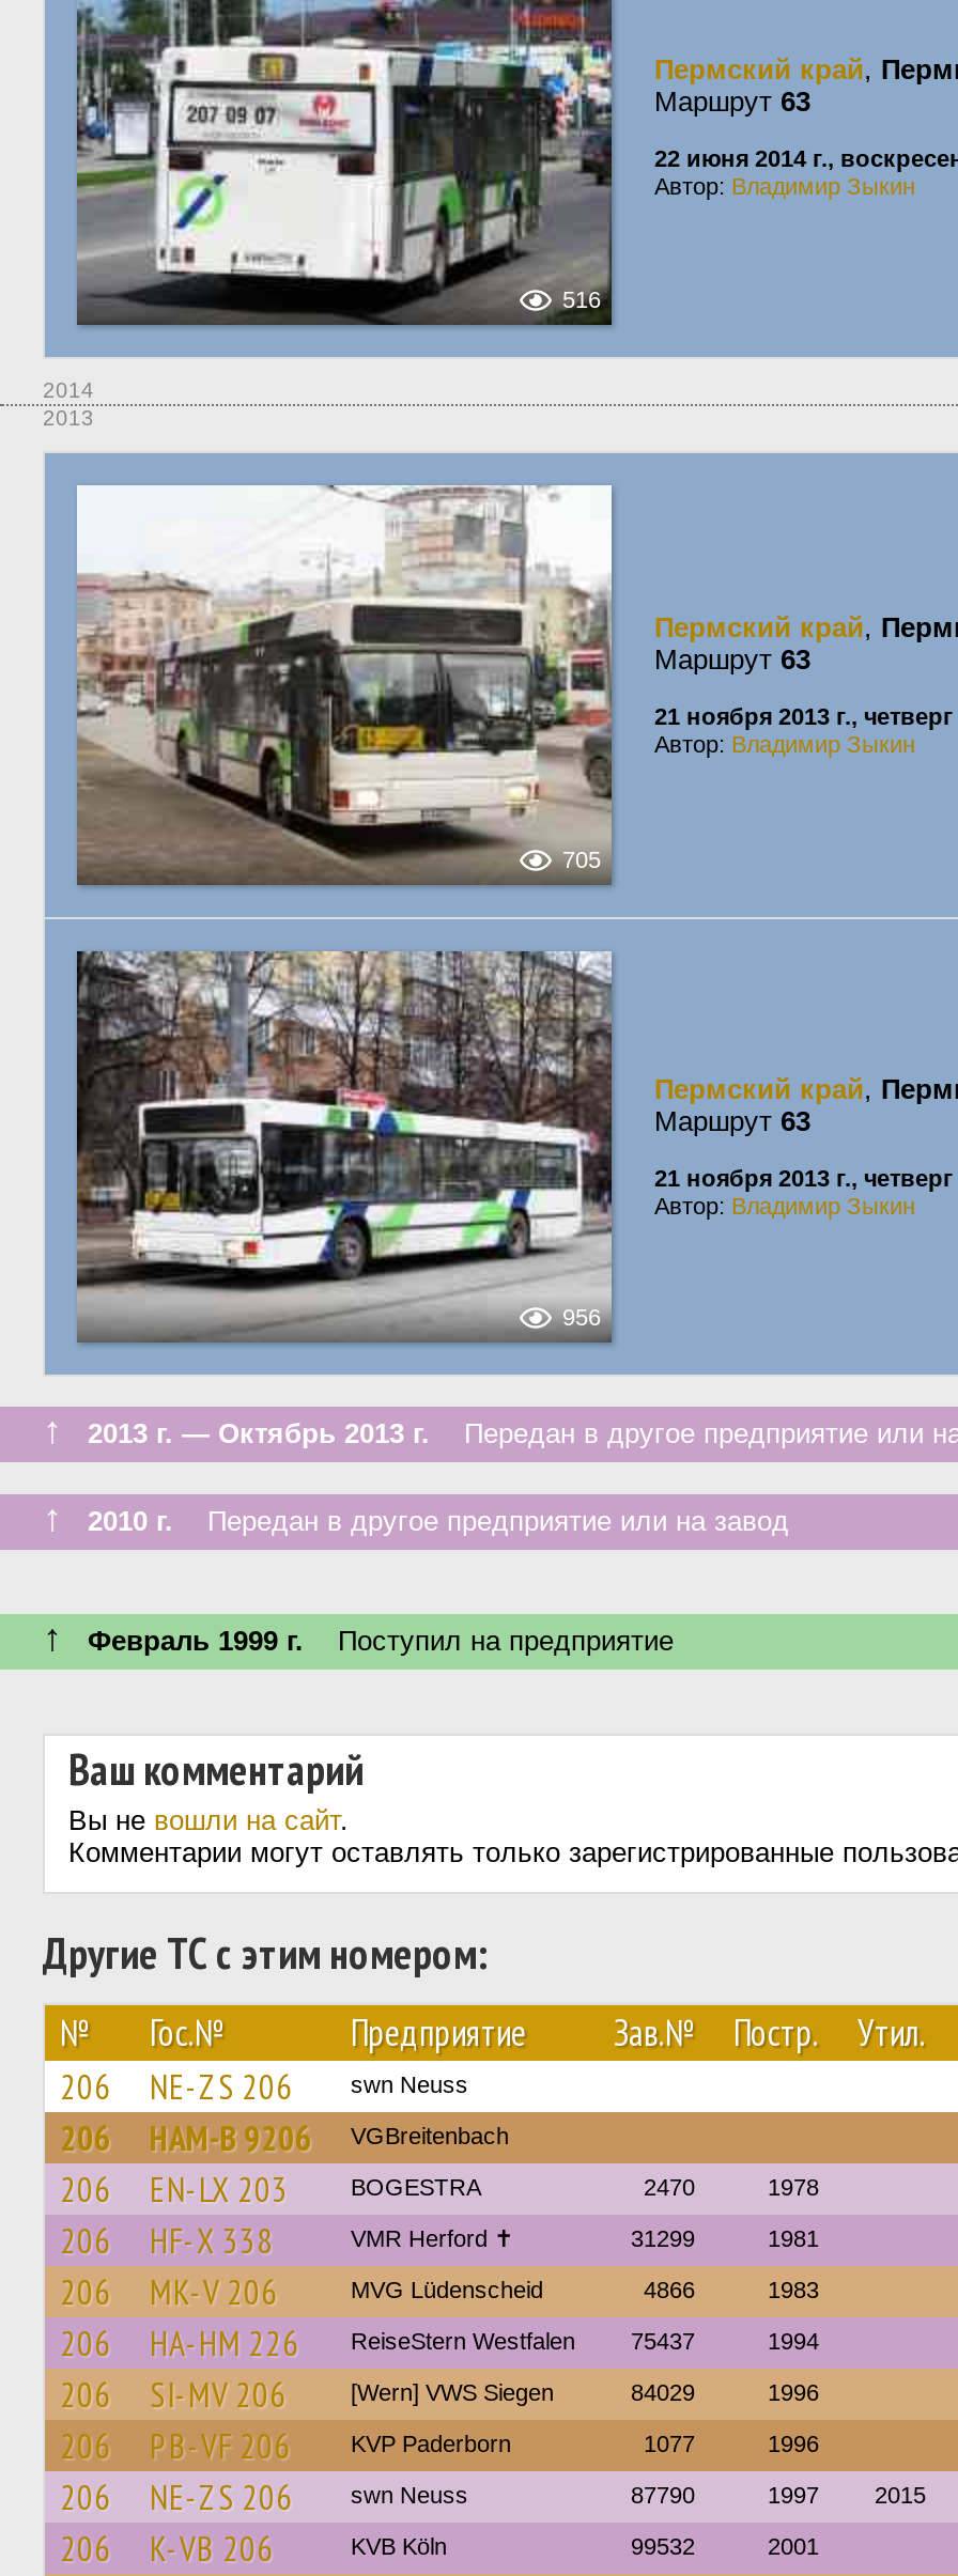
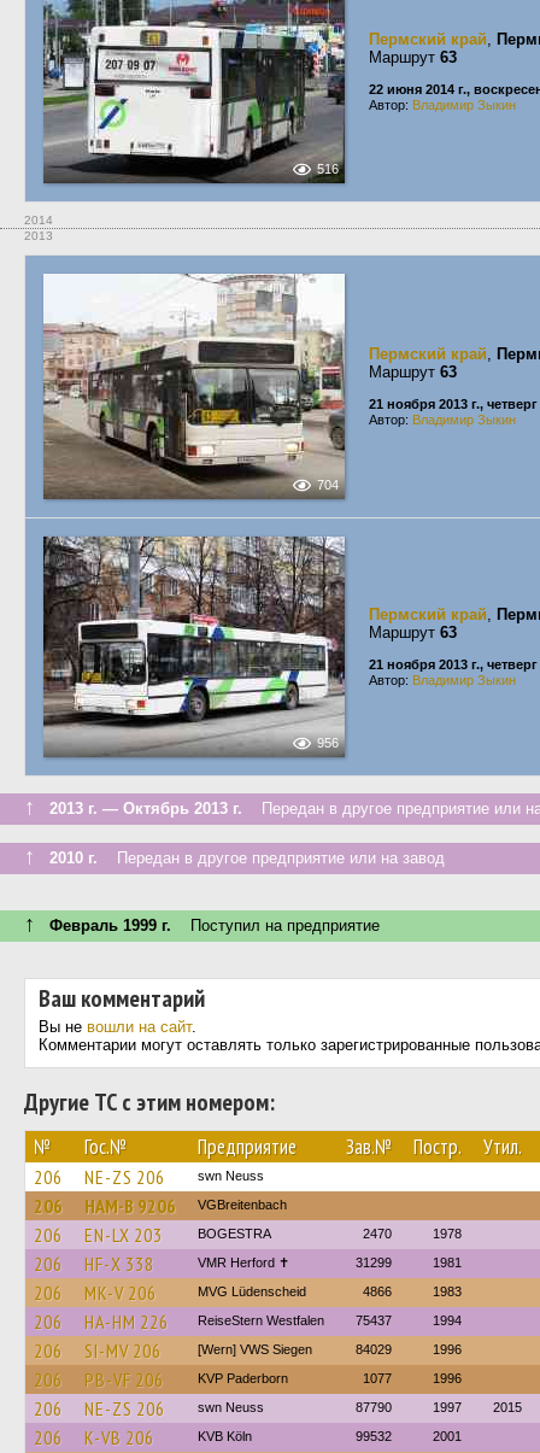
[562,847,601,872] 705 -> [317,478,339,492] 704

